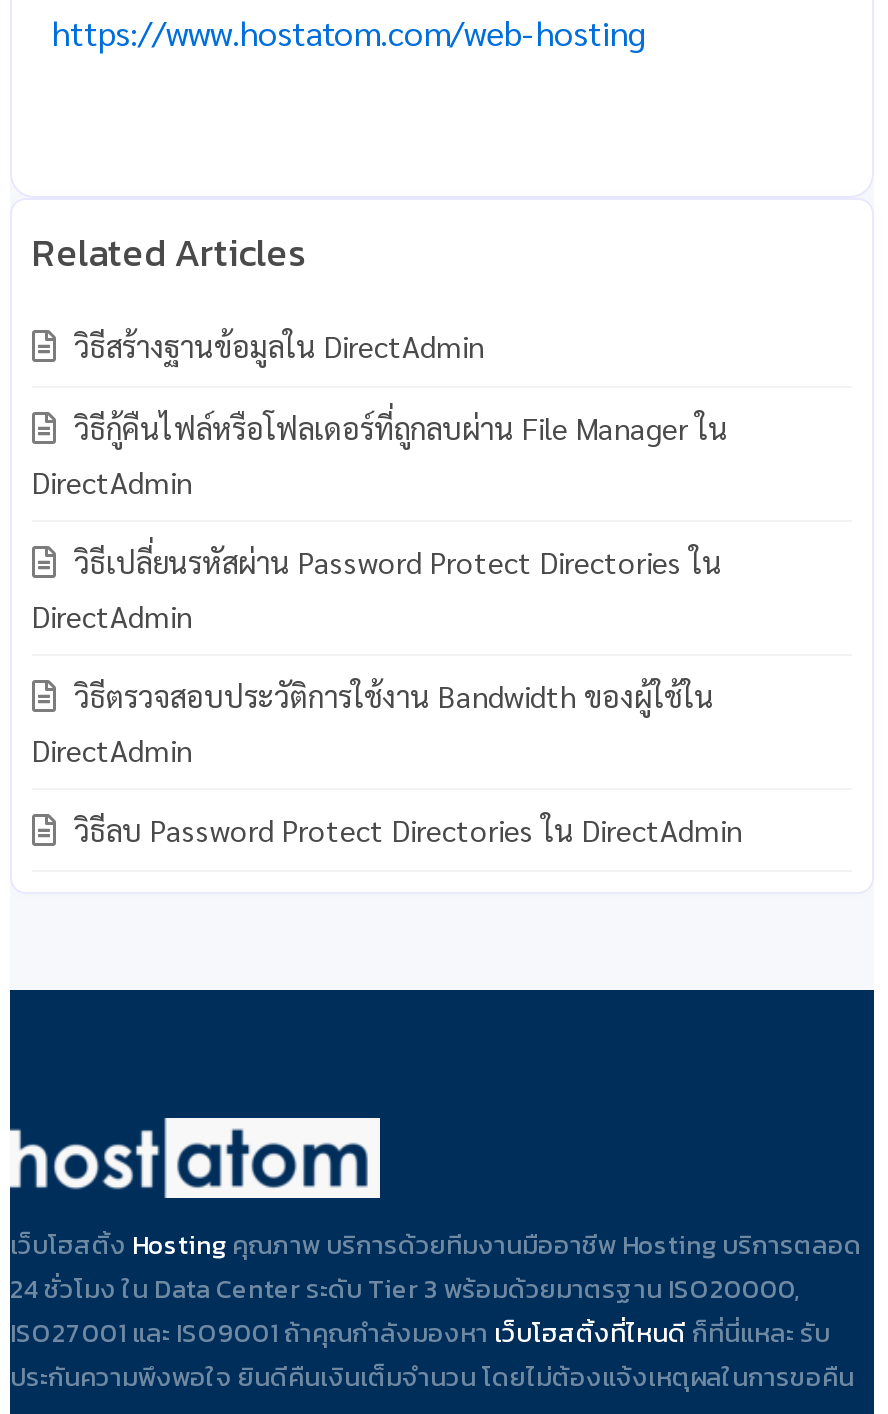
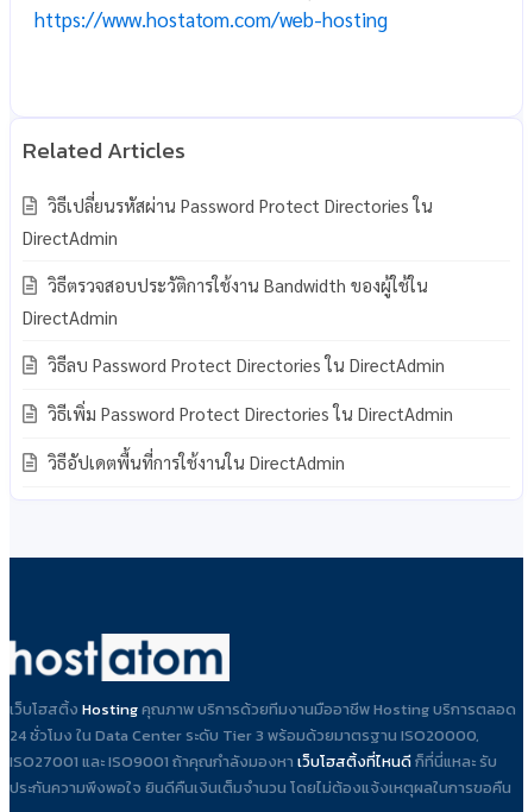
[32,325,728,499] วิธีสร้างฐานข้อมูลใน DirectAdmin | วิธีกู้คืนไฟล์หรือโฟลเดอร์ที่ถูกลบผ่าน File Manager ใน | DirectAdmin -> none
moved [32,541,742,847] -> [23,193,445,375]: วิธีเปลี่ยนรหัสผ่าน Password Protect Directories ใน | DirectAdmin | วิธีตรวจสอบประวัติการใช้งาน Bandwidth ของผู้ใช้ใน | DirectAdmin | วิธีลบ Password Protect Directories ใน DirectAdmin
none -> [43,401,453,473] วิธีเพิ่ม Password Protect Directories ใน DirectAdmin | วิธีอัปเดตพื้นที่การใช้งานใน DirectAdmin

